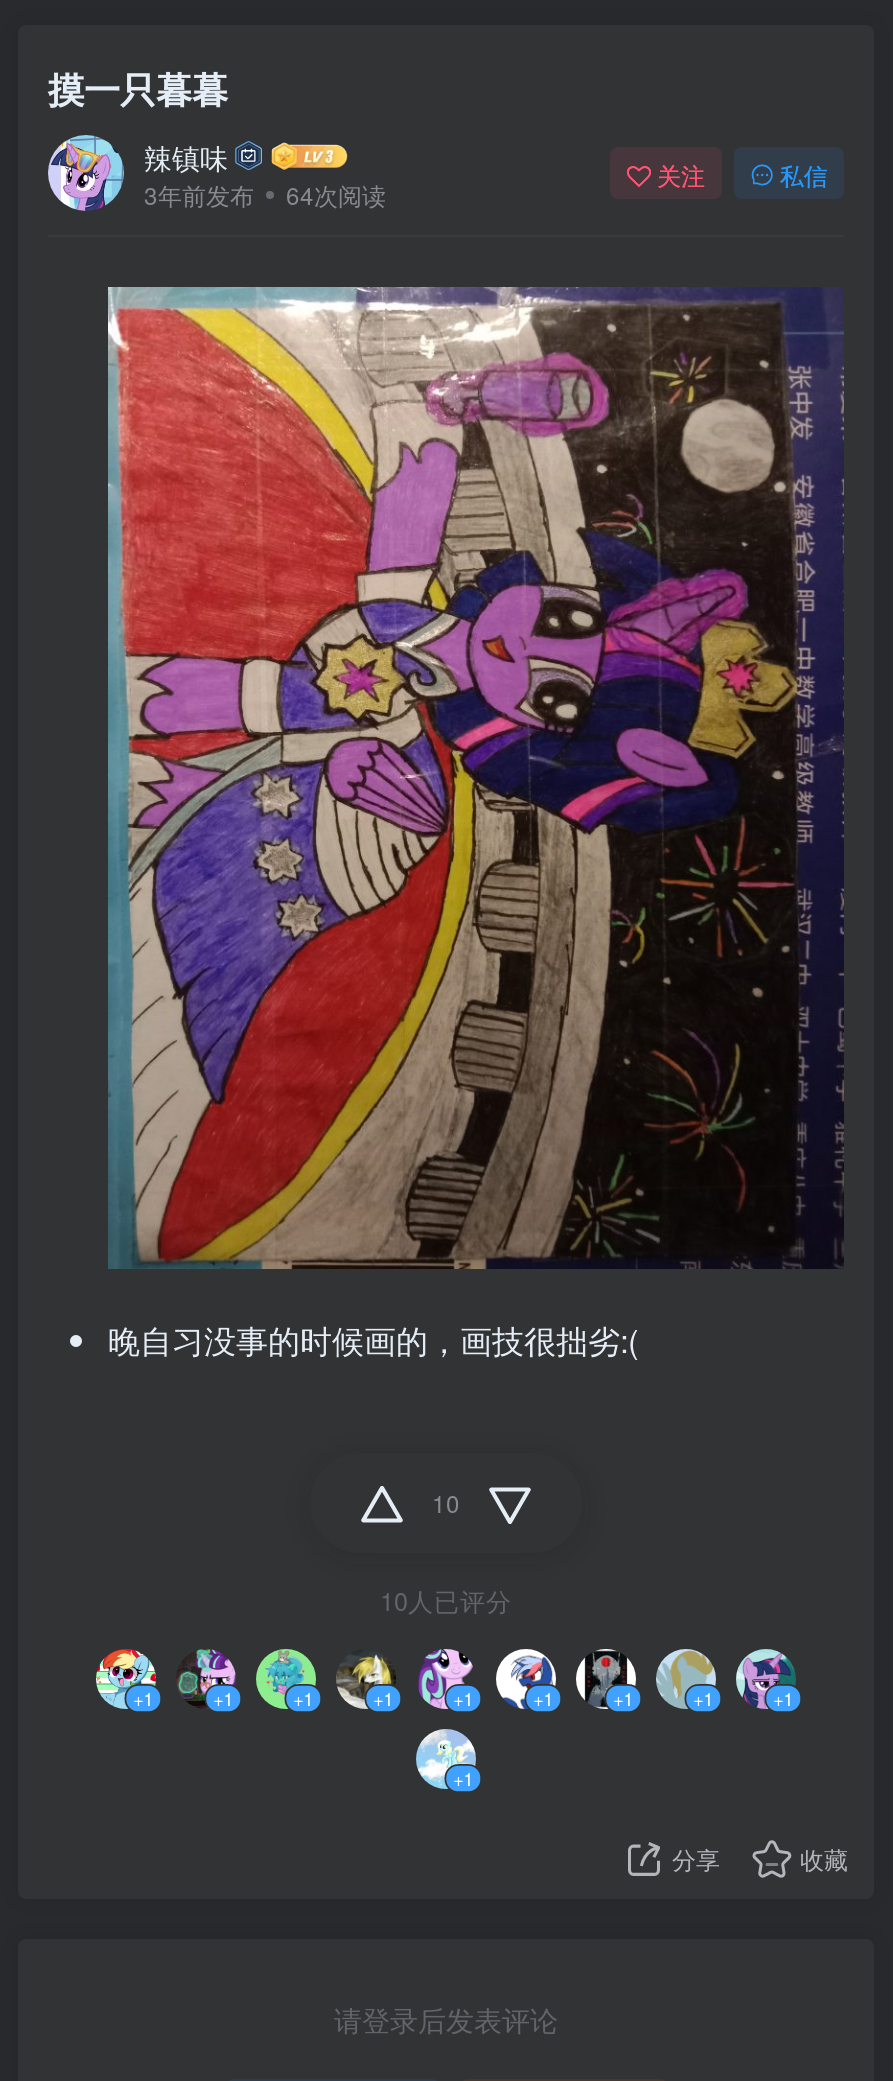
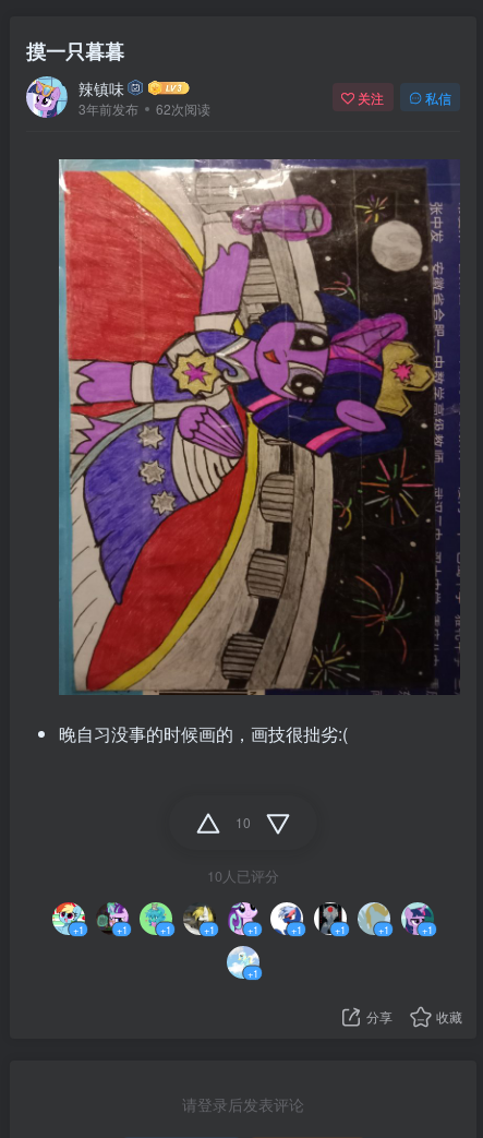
[144,176,386,210] 3年前发布 64次阅读 -> [79,99,210,117] 3年前发布 62次阅读

